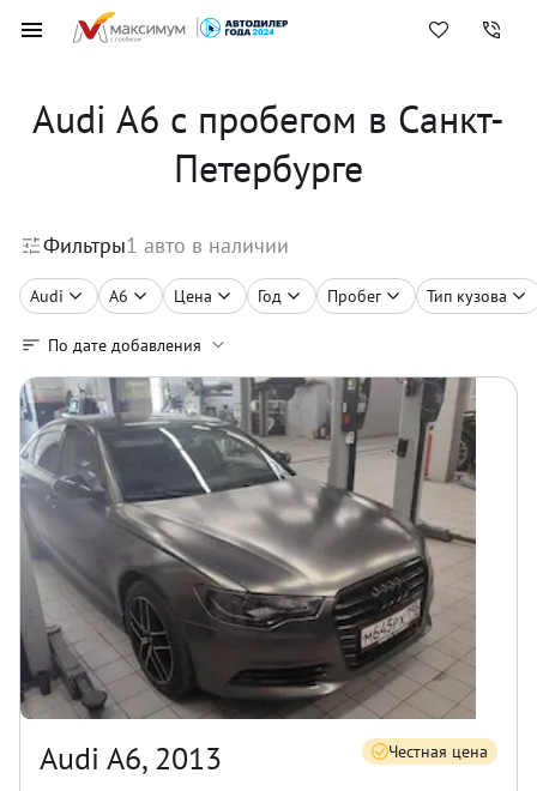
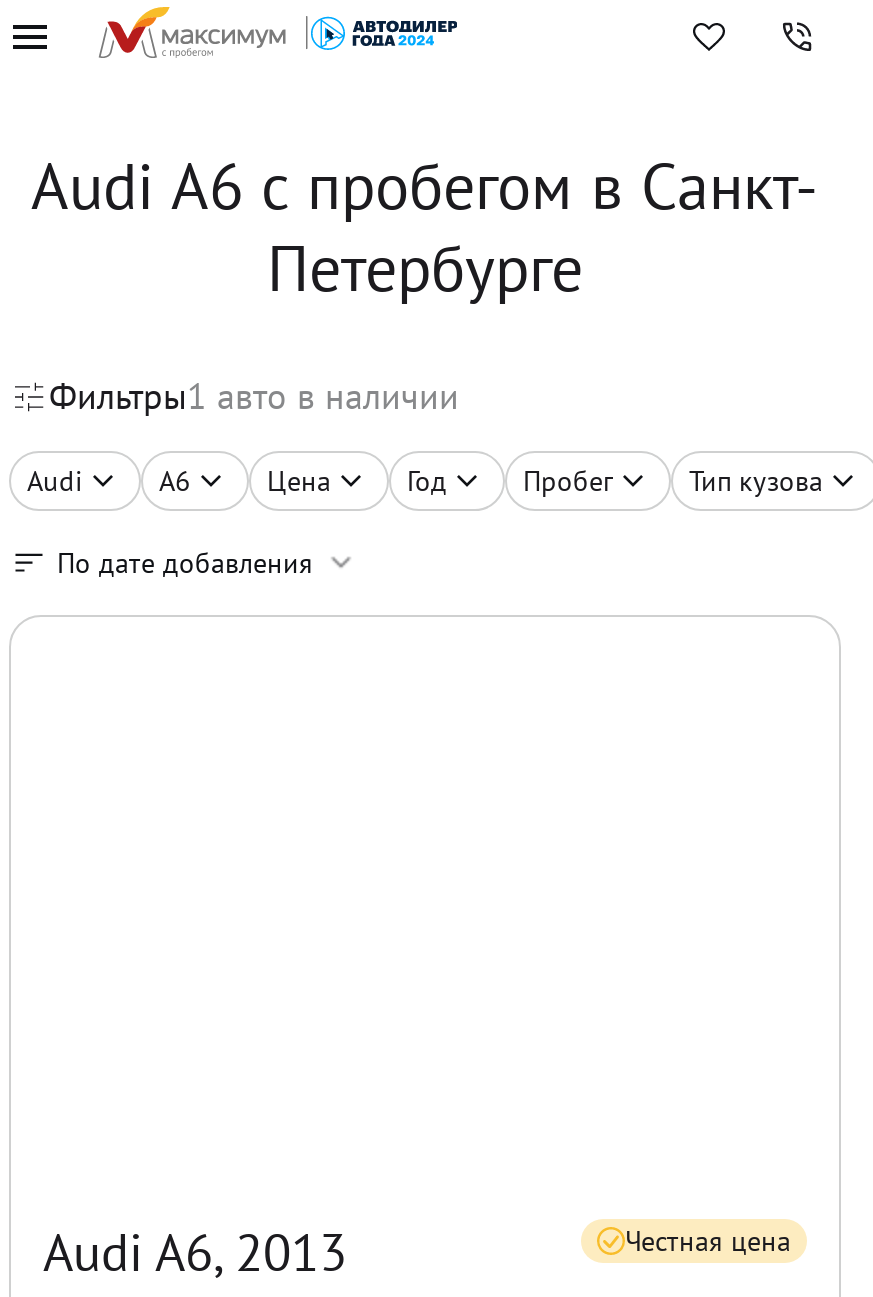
[19,376,477,720] [image] -> none

